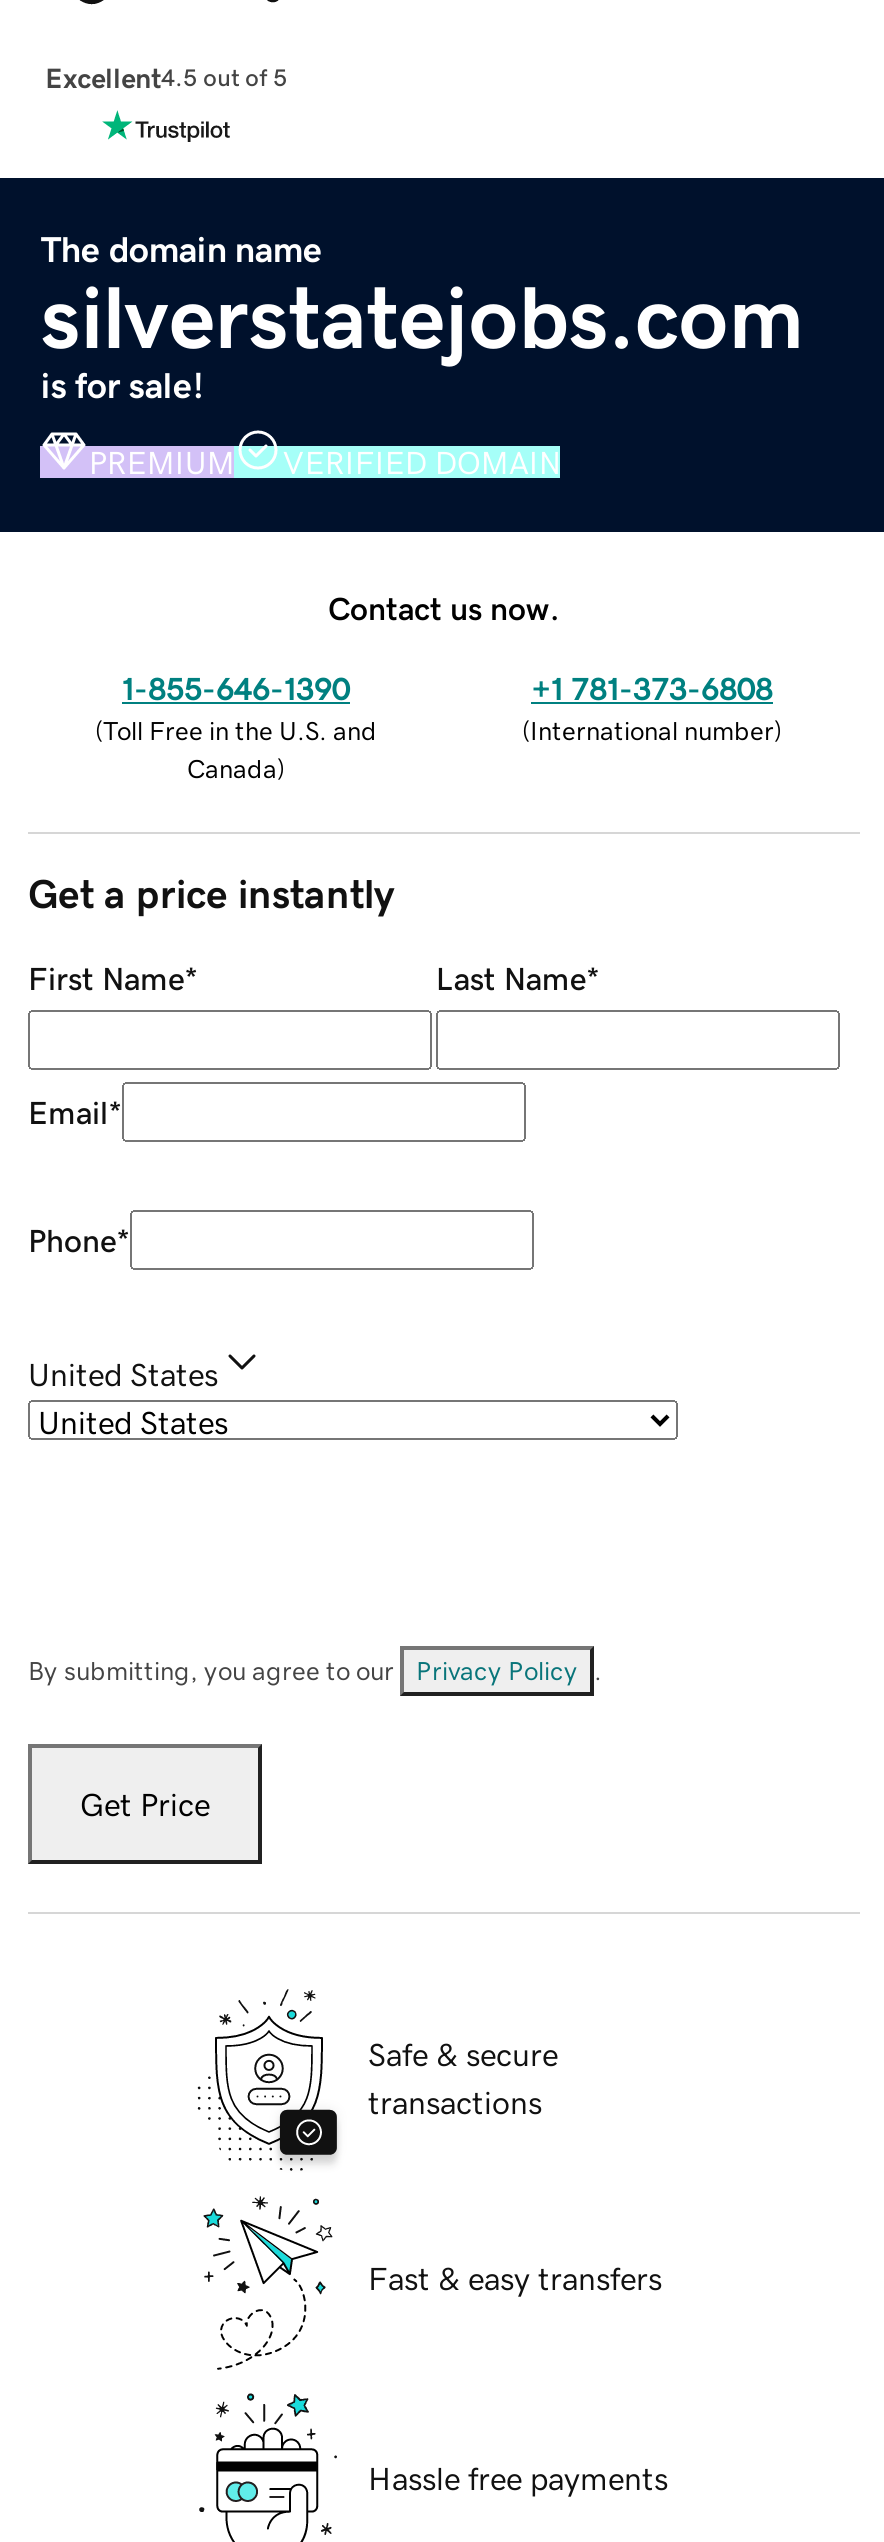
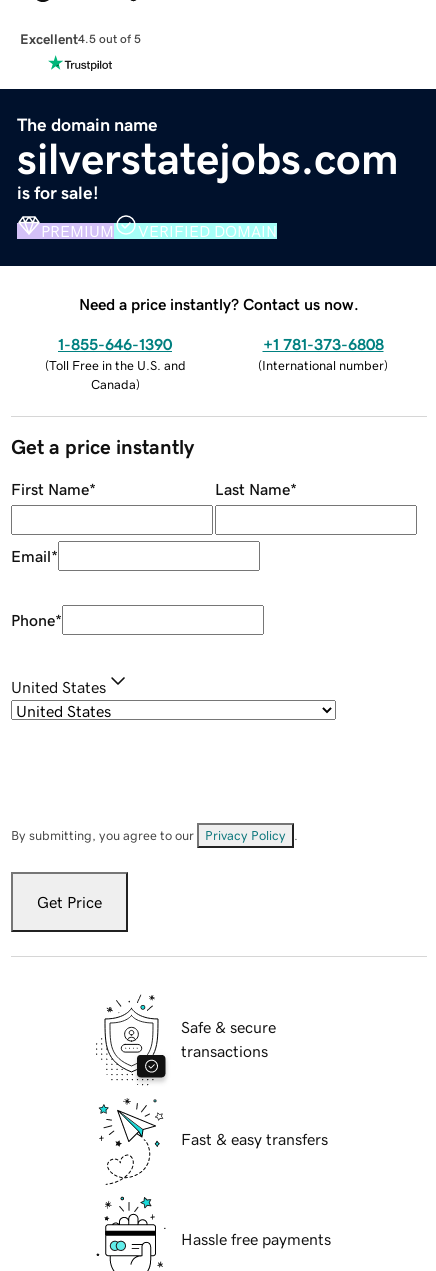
[328,591,560,623] Contact us now. -> [79,296,359,312] Need a price instantly? Contact us now.

